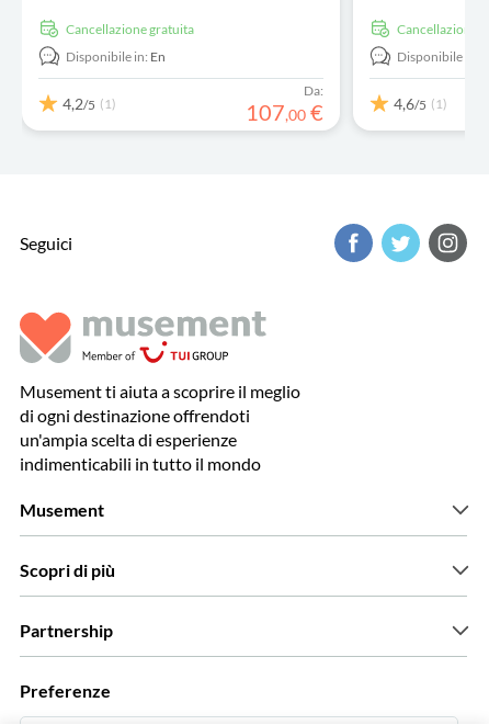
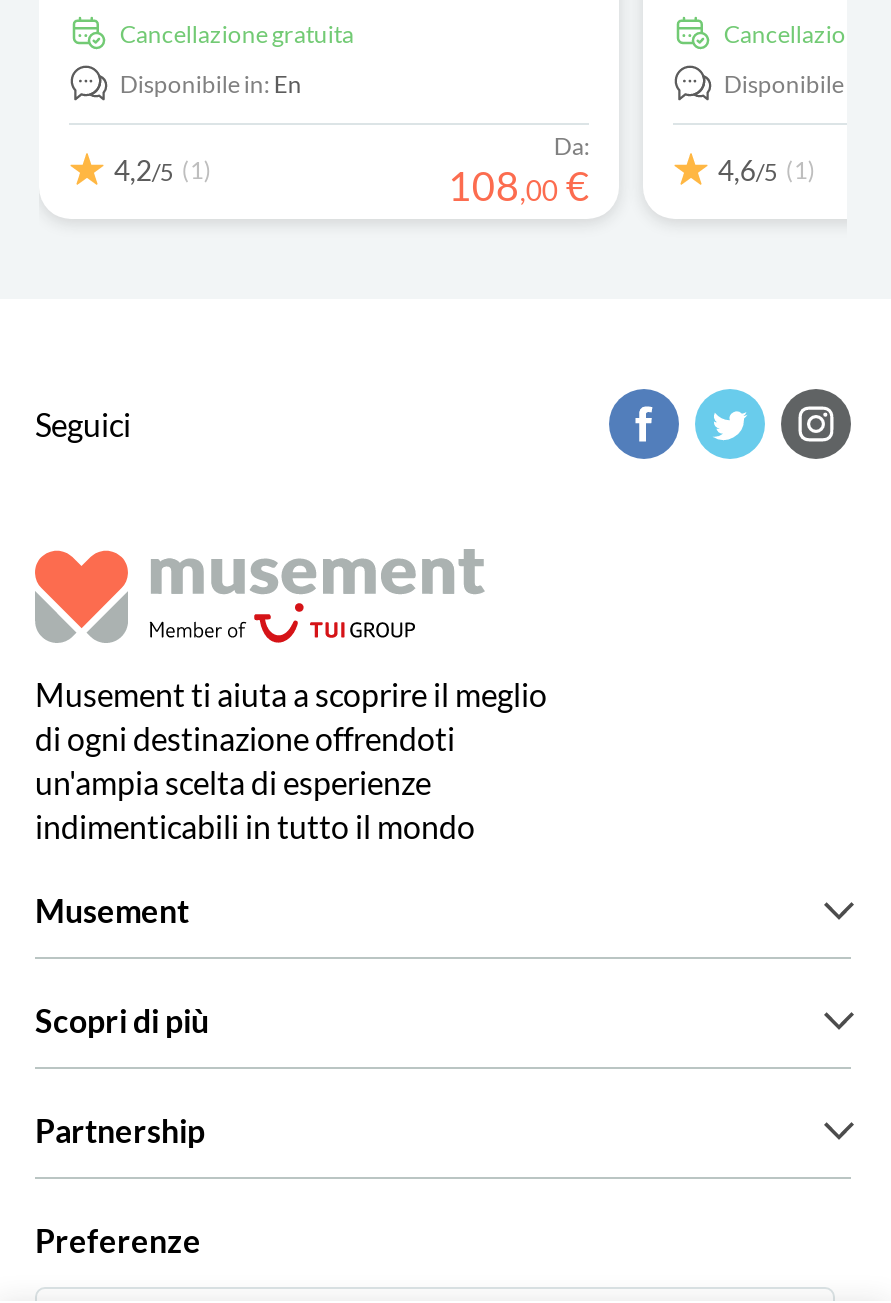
[246,99,324,125] 107, 00 € -> [448,161,590,209] 108, 00 €

